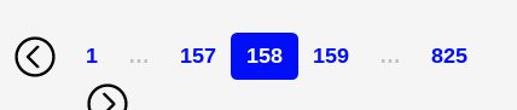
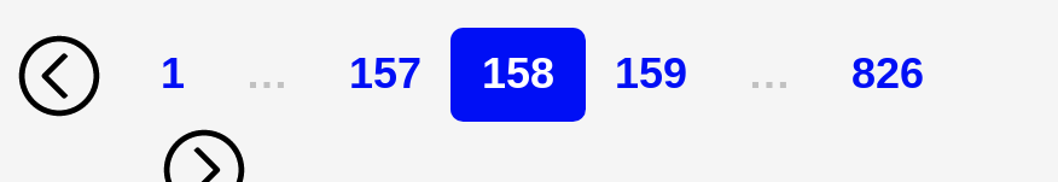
[431,44,467,68] 825 -> [851,49,924,98] 826

